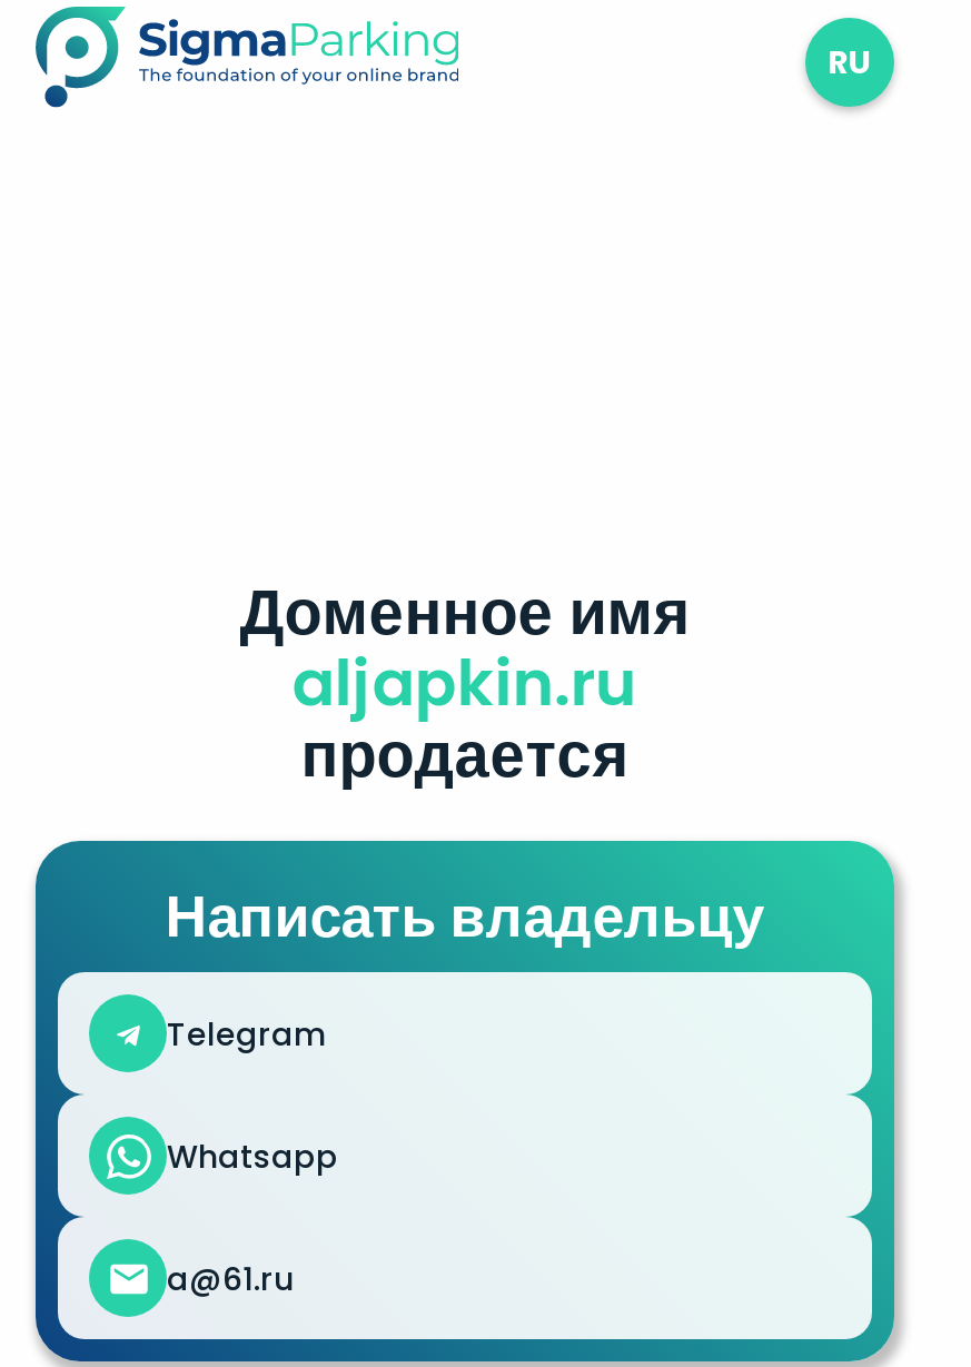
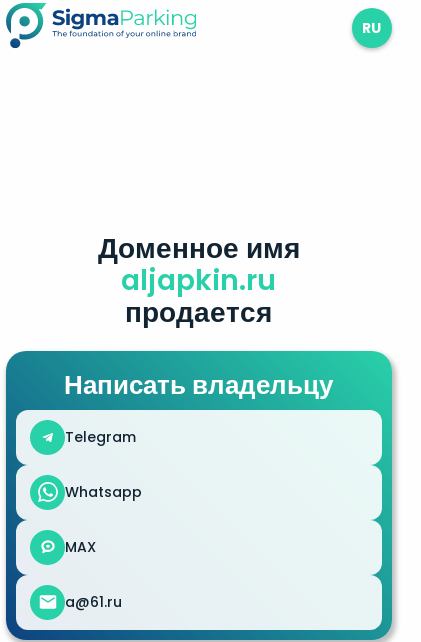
moved [165,568,764,1178] -> [64,228,333,502]: Доменное имя | aljapkin.ru | продается | Написать владельцу | Telegram | Whatsapp
none -> [65,537,96,557] MAX

